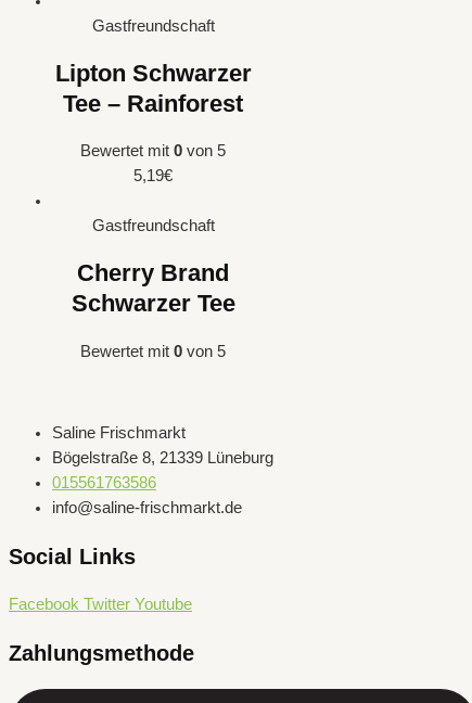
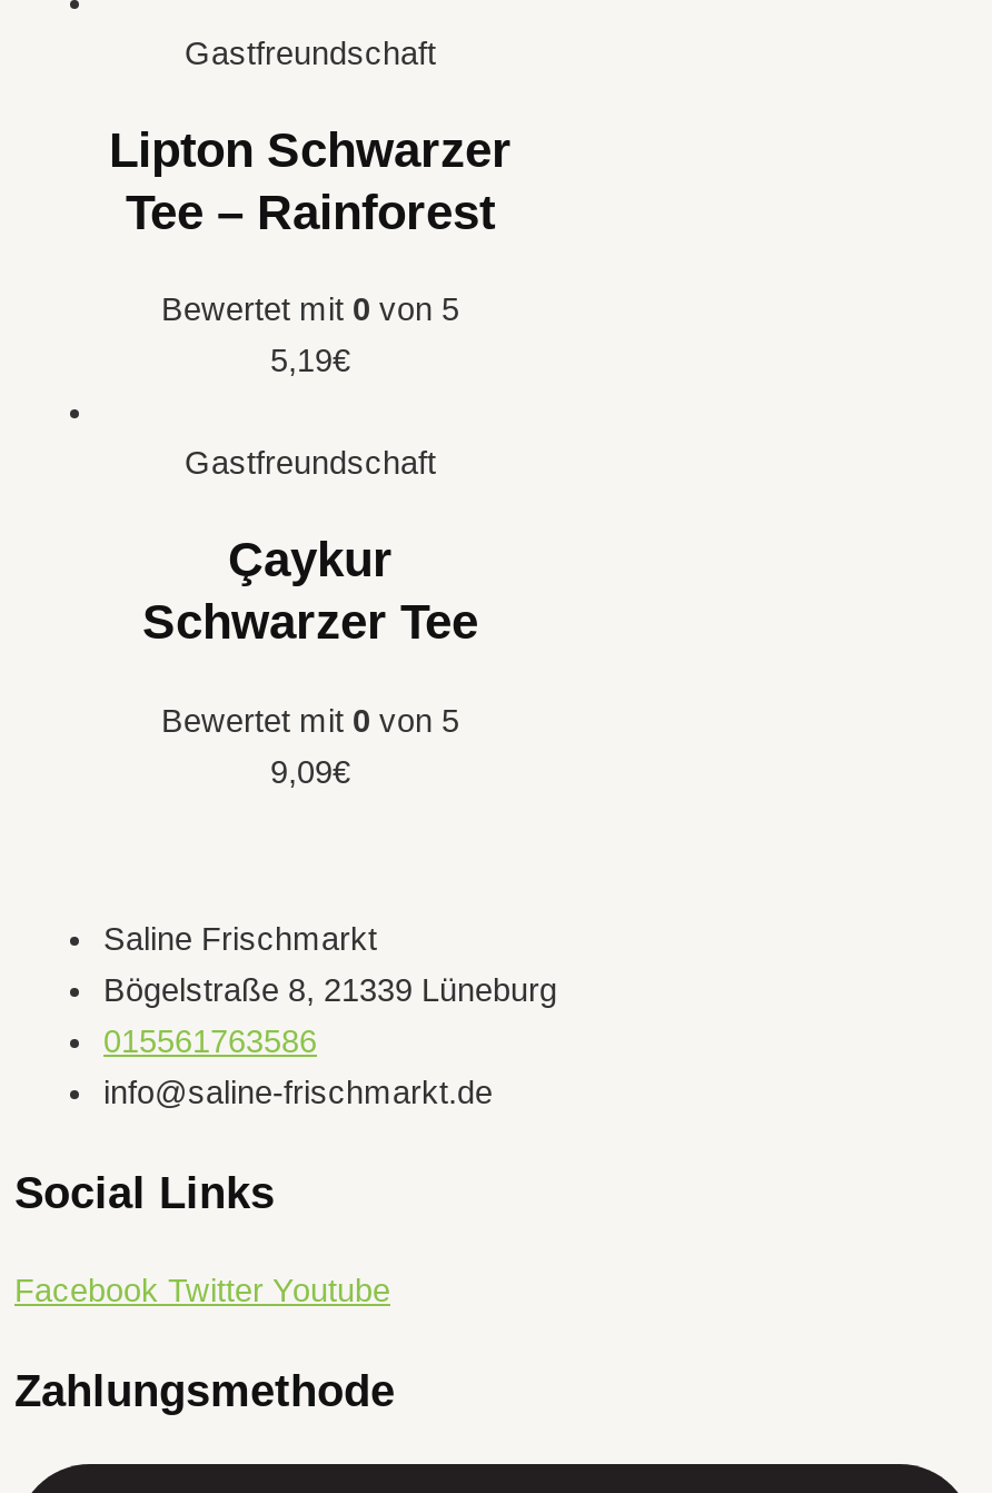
[77,260,229,287] Cherry Brand -> [228,533,393,588] Çaykur
none -> [270,753,350,789] 9,09€

